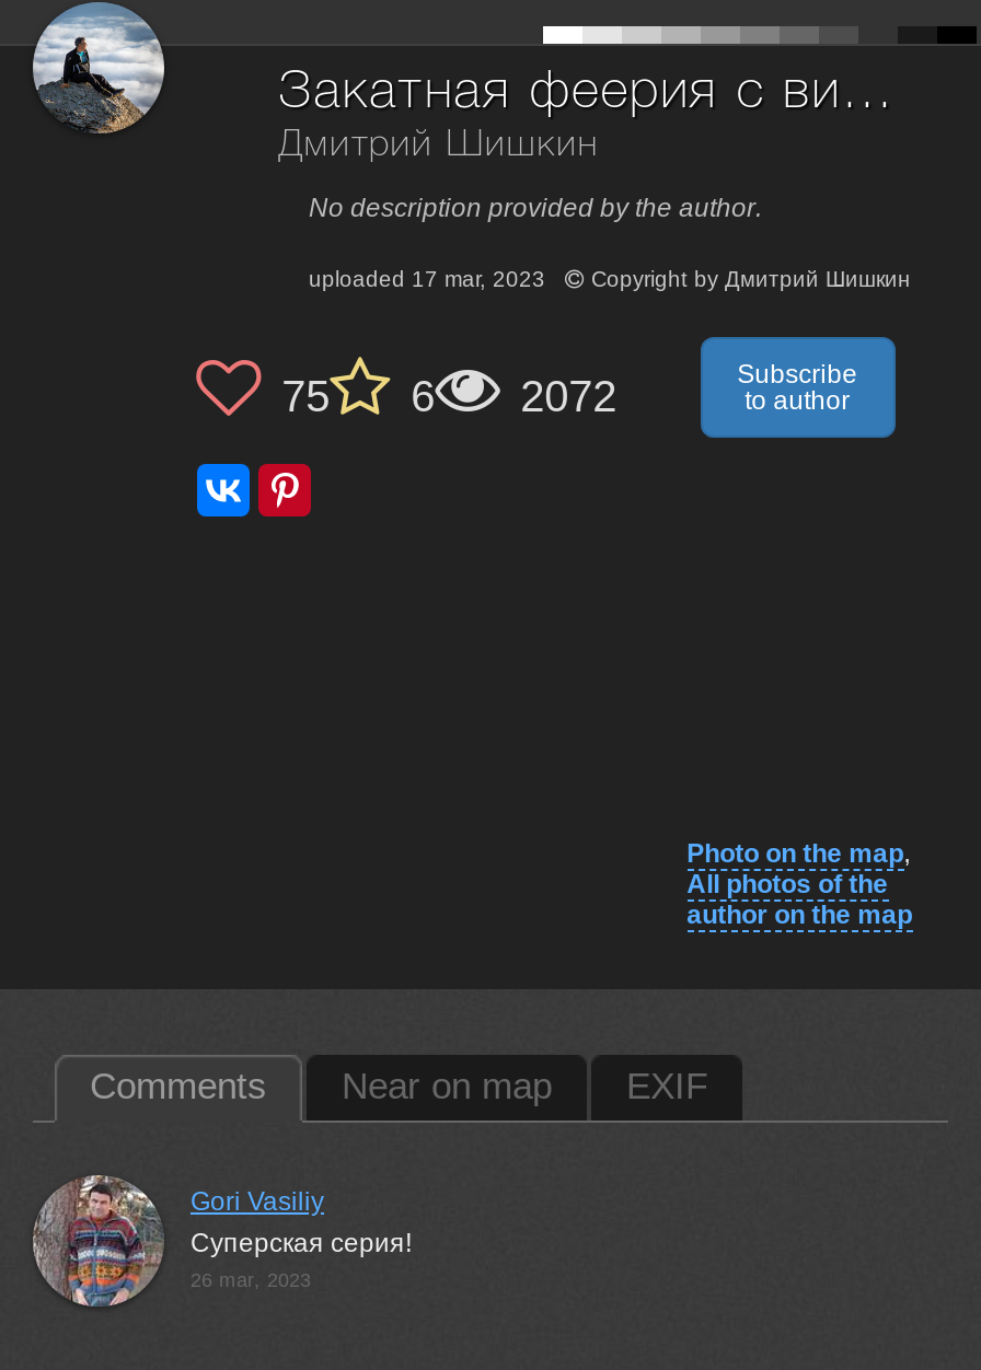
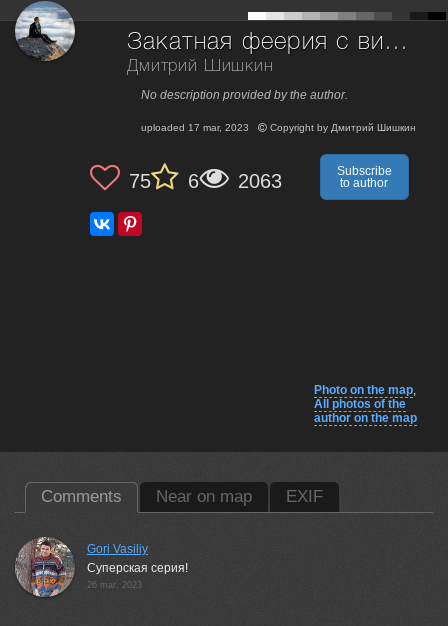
[282,372,617,420] 75 6 2072 -> [129,170,282,192] 75 6 2063

